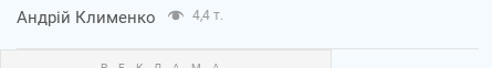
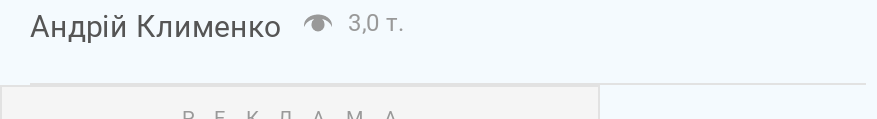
[192,7,223,23] 4,4 т. -> [348,8,404,36] 3,0 т.

